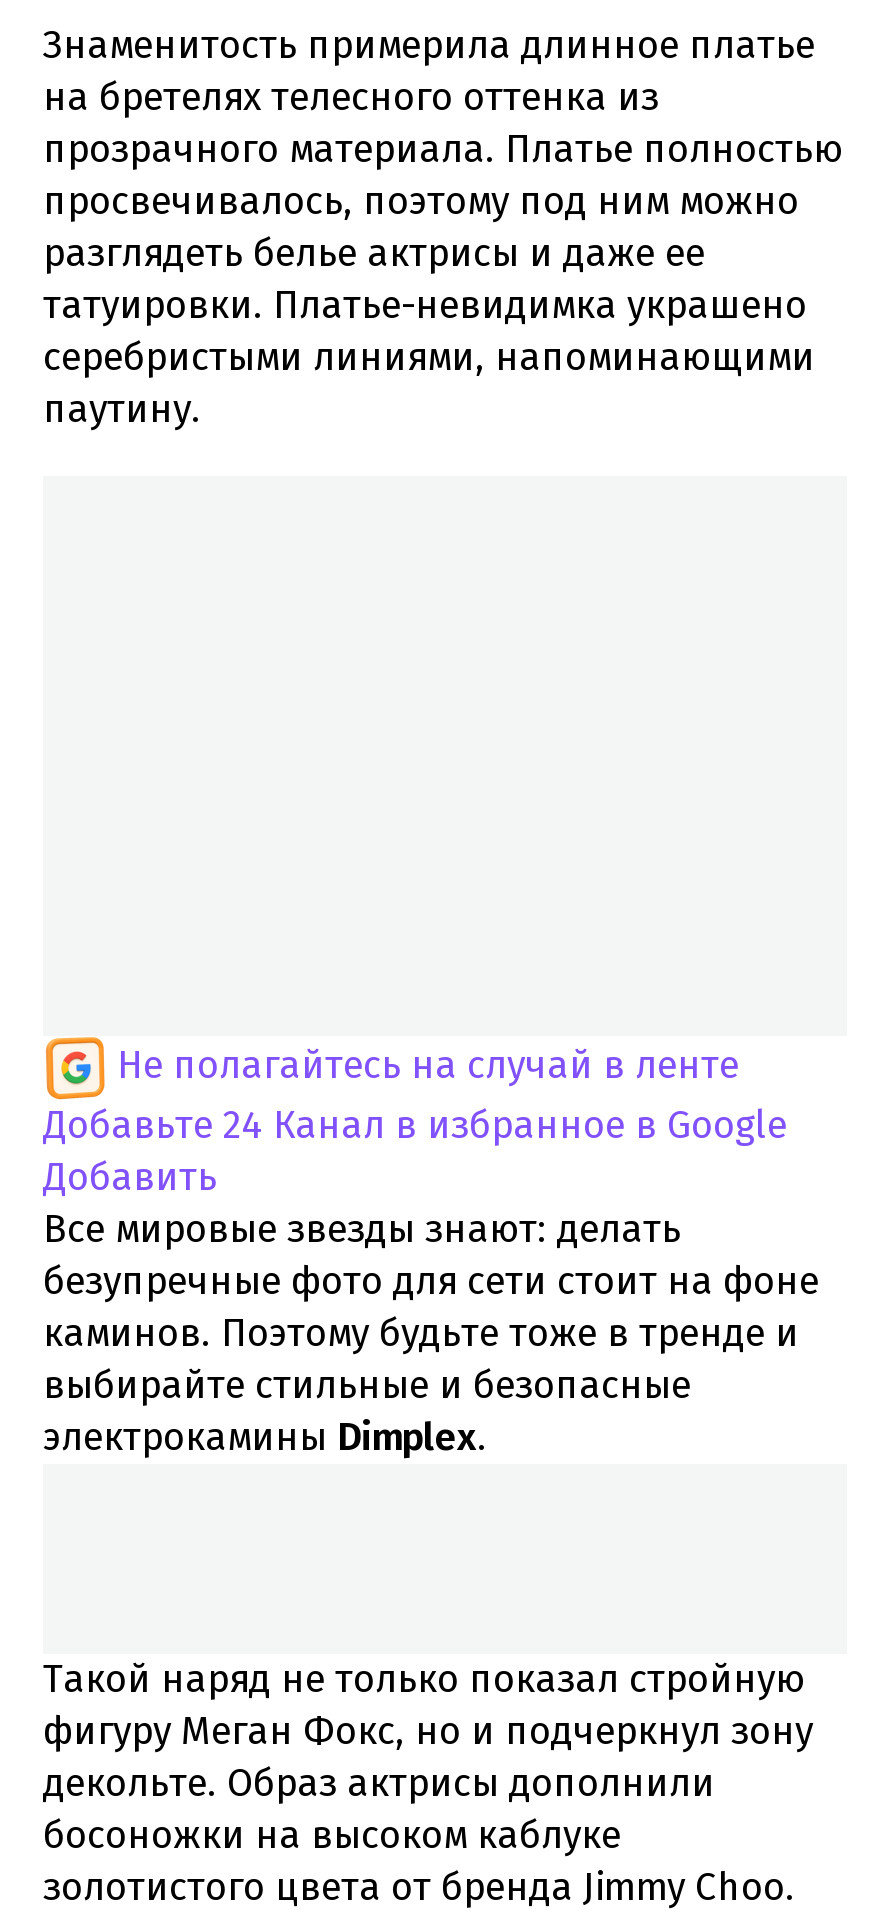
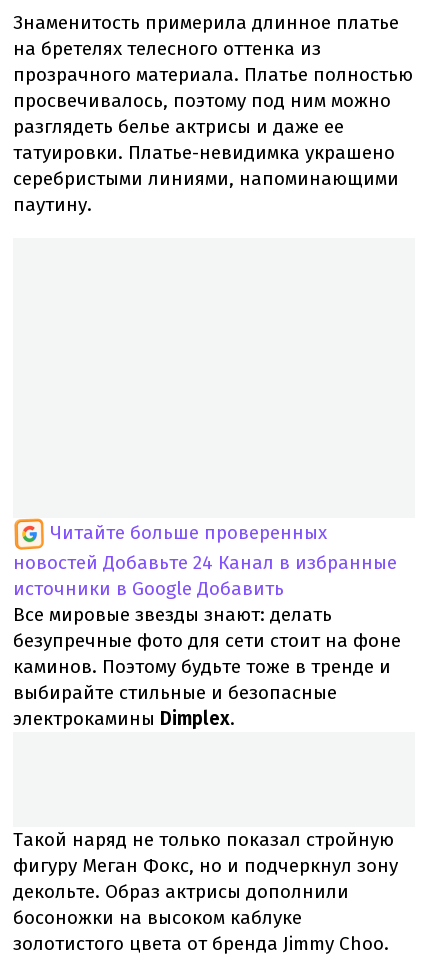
[43,1041,787,1199] Не полагайтесь на случай в ленте | Добавьте 24 Канал в избранное в Google | Добавить -> [13,521,397,600] Читайте больше проверенных | новостей Добавьте 24 Канал в избранные | источники в Google Добавить

